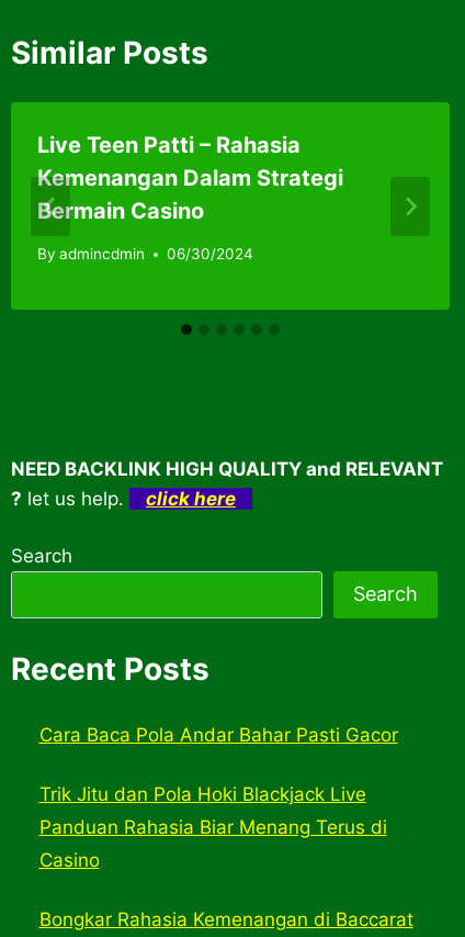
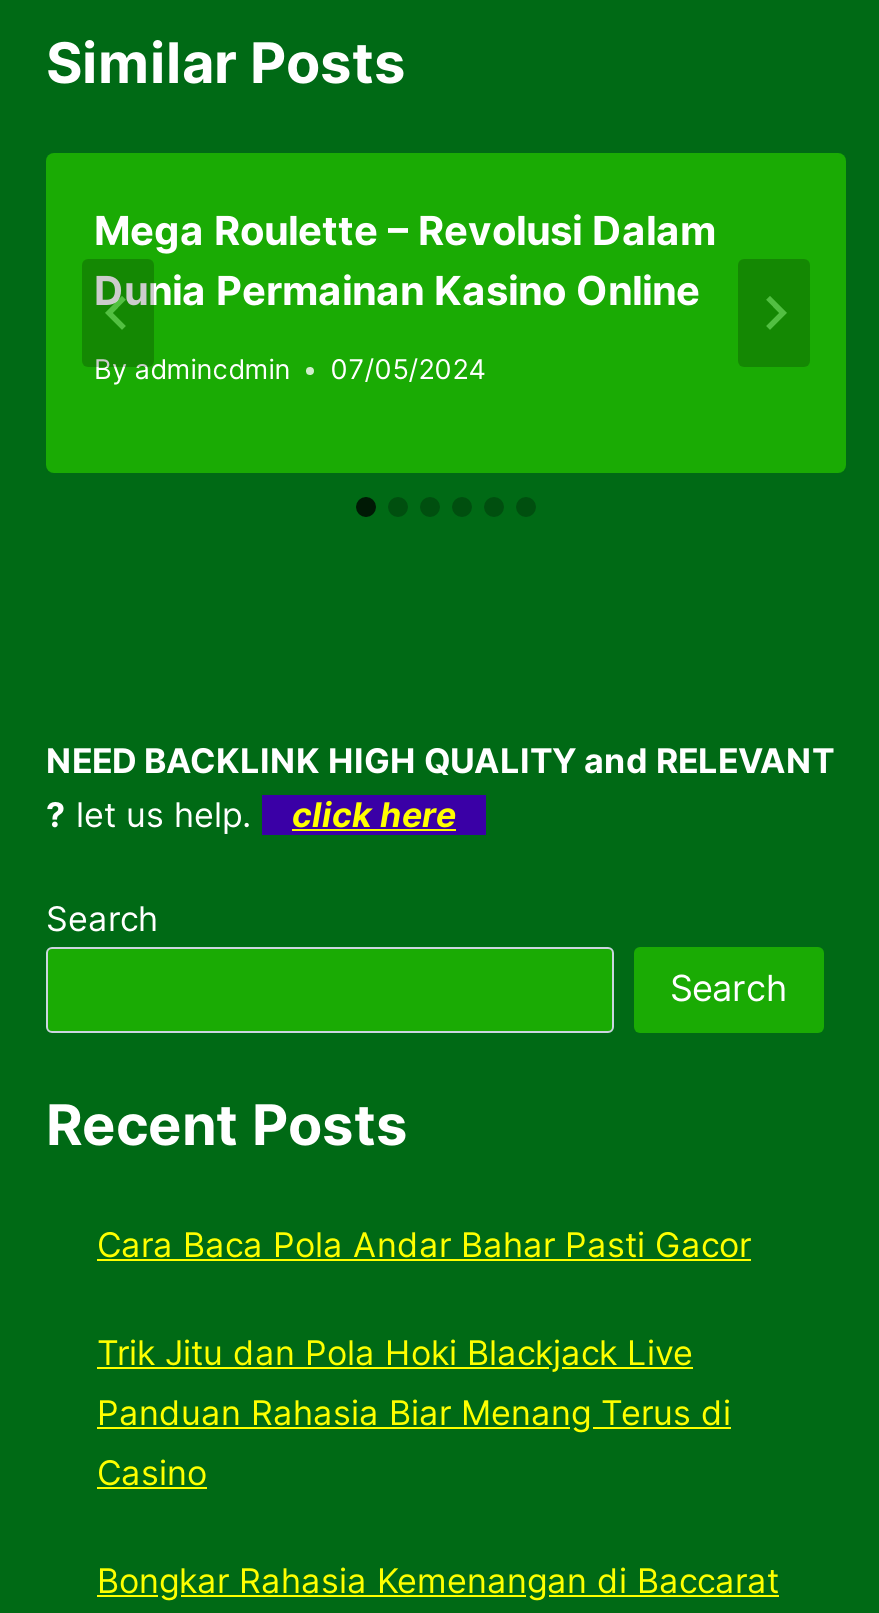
[37,132,343,225] Live Teen Patti – Rahasia | Kemenangan Dalam Strategi | Bermain Casino -> [94,208,716,316] Mega Roulette – Revolusi Dalam | Dunia Permainan Kasino Online
[37,245,254,263] By admincdmin 06/30/2024 -> [94,353,486,385] By admincdmin 07/05/2024

